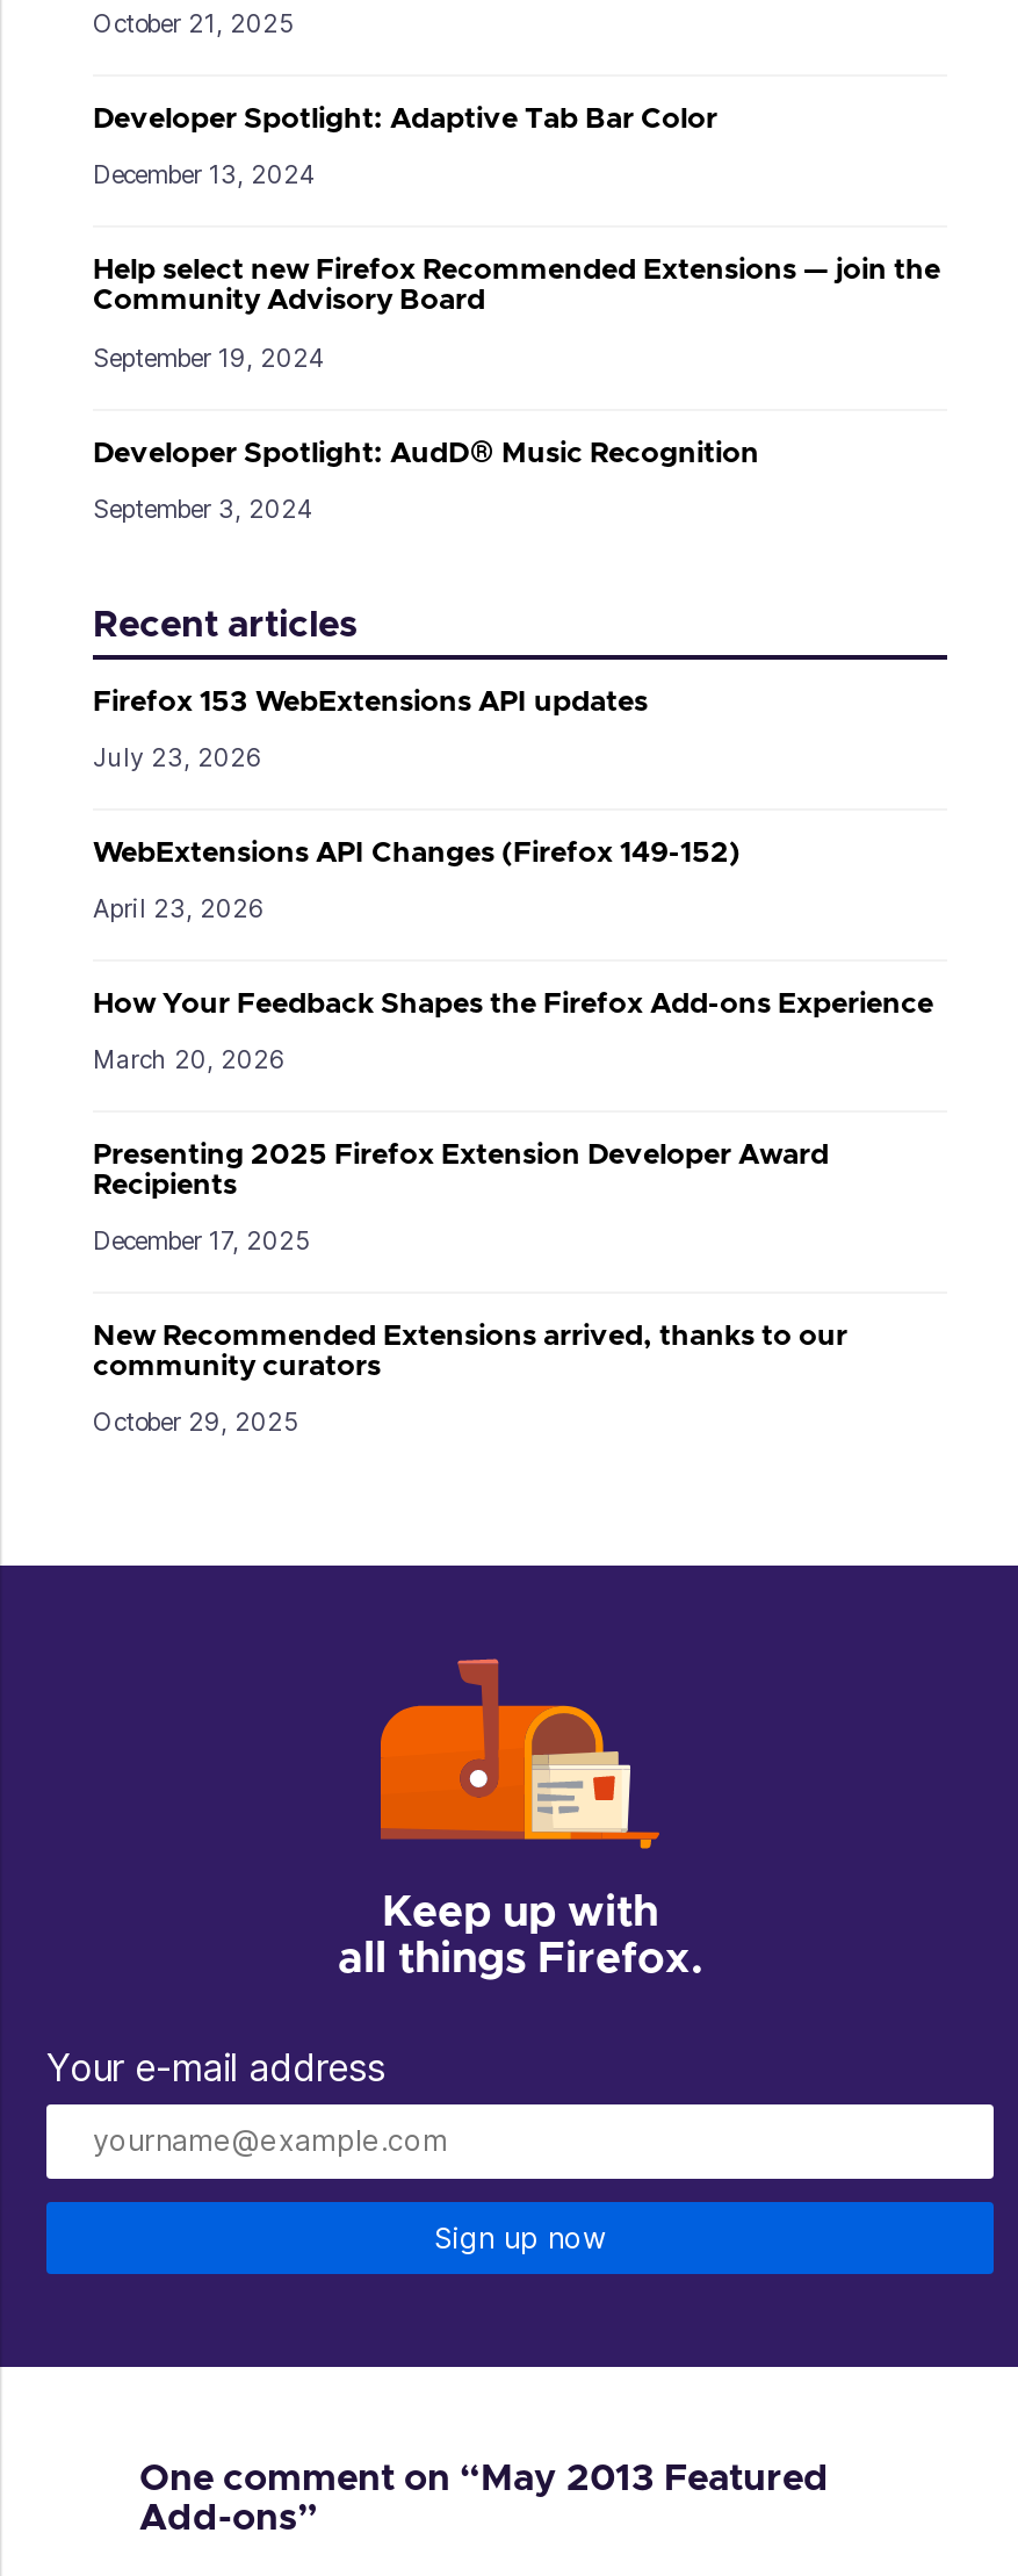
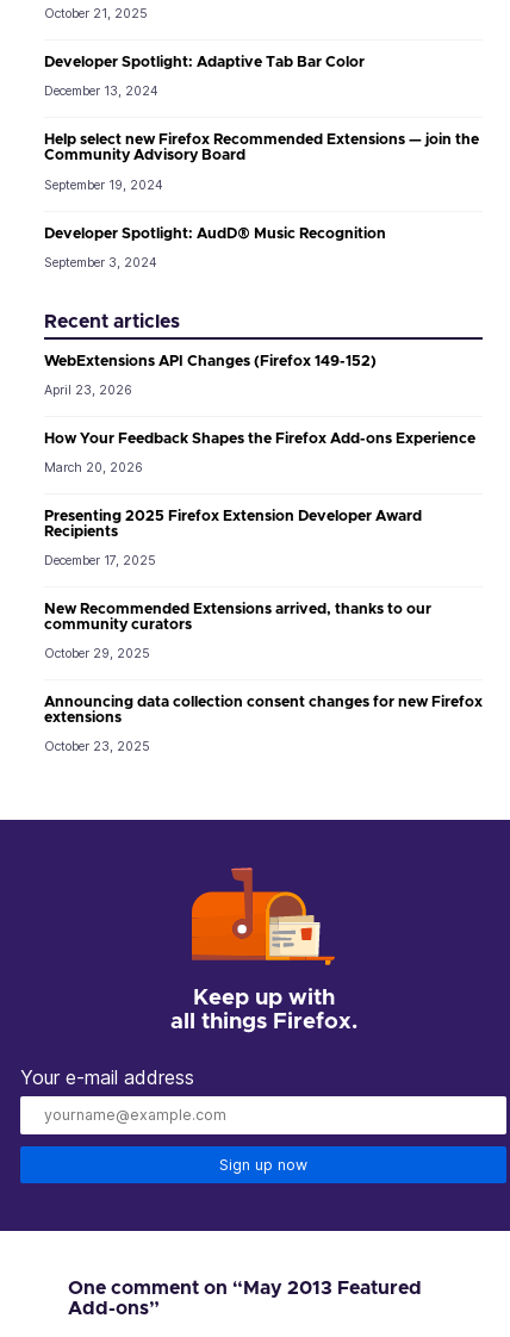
[93,687,648,773] Firefox 153 WebExtensions API updates | July 23, 2026 -> none
moved [93,838,933,1438] -> [44,353,475,661]: WebExtensions API Changes (Firefox 149-152) | April 23, 2026 | How Your Feedback Shapes the Firefox Add-ons Experience | ... | community curators | October 29, 2025
none -> [44,695,483,755] Announcing data collection consent changes for new Firefox | extensions | October 23, 2025

